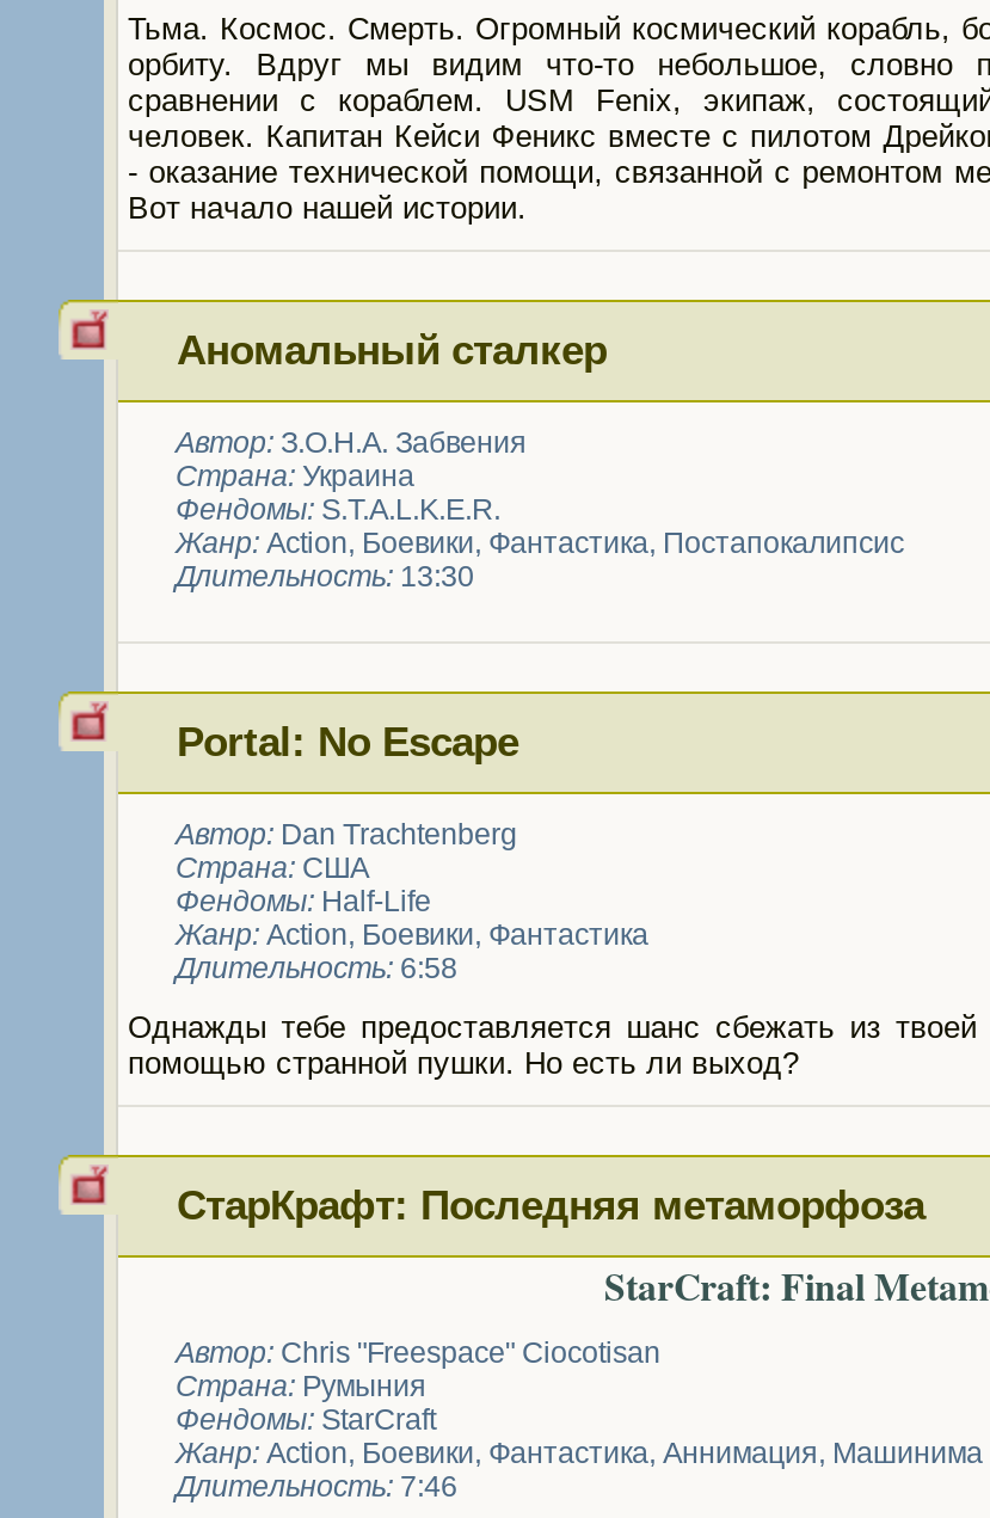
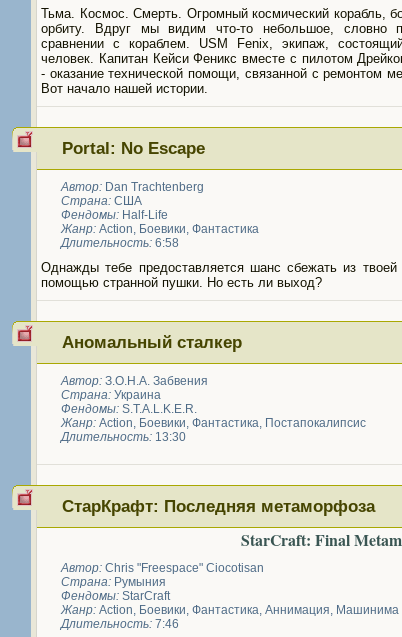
moved [176,326,904,594] -> [61,332,366,444]: Аномальный сталкер | Автор: З.О.Н.А. Забвения | Страна: Украина | Фендомы: S.T.A.L.K.E.R. | Жанр: Action, Боевики, Фантастика, Постапокалипсис | Длительность: 13:30
moved [128,718,799,1081] -> [41,138,322,290]: Portal: No Escape | Автор: Dan Trachtenberg | Страна: США | Фендомы: Half-Life | Жанр: Action, Боевики, Фантастика | Длительность: 6:58 | помощью странной пушки. Но есть ли выход?

